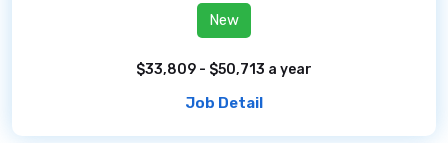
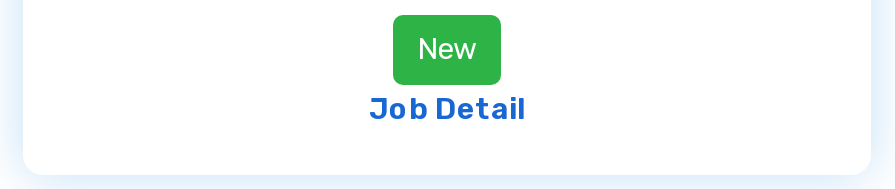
[136,61,312,78] $33,809 - $50,713 a year -> none

